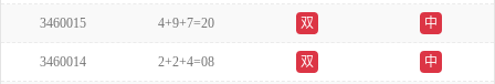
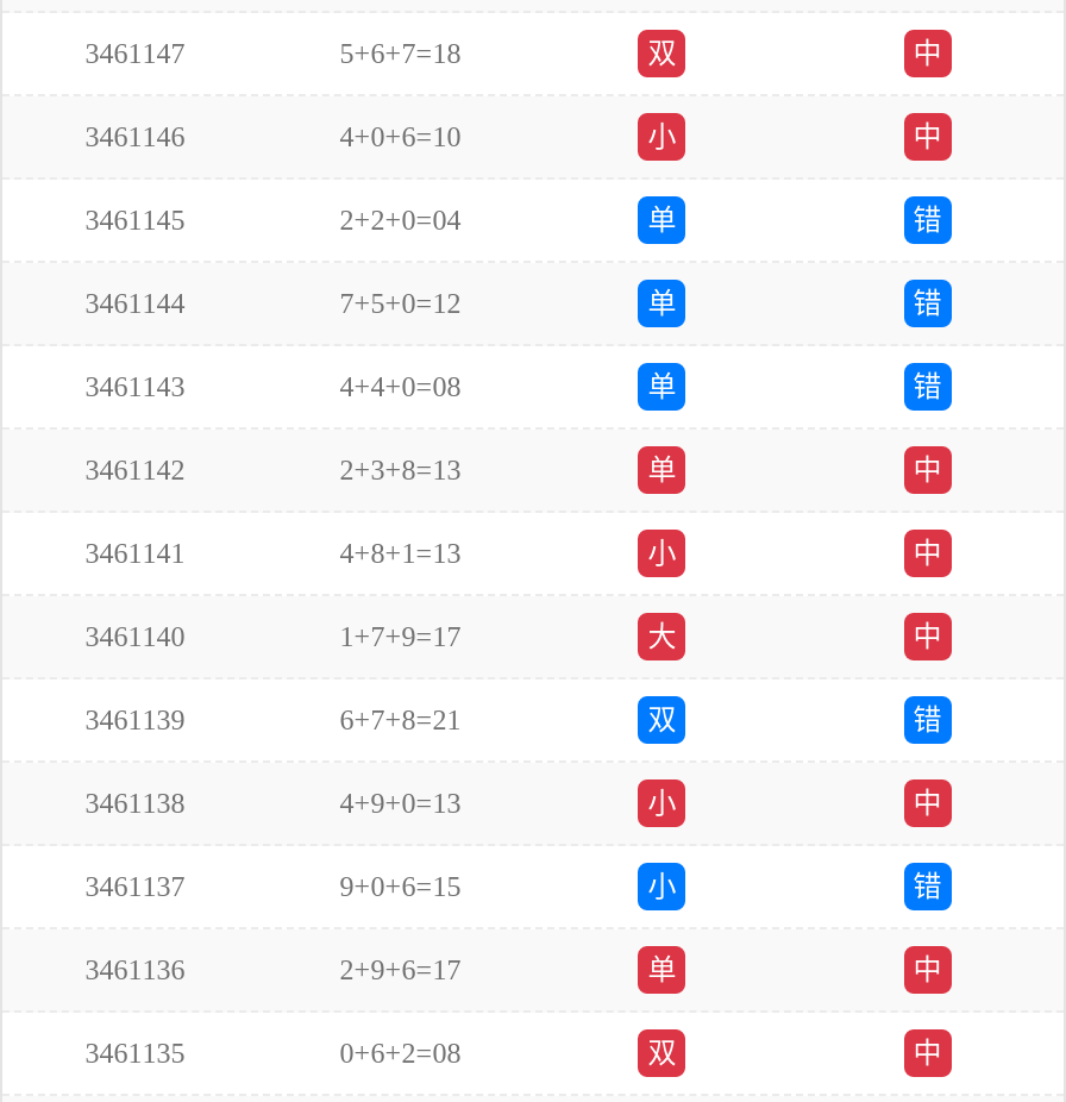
[40,15,214,31] 3460015 | 4+9+7=20 -> [85,37,461,70] 3461147 | 5+6+7=18
[40,54,214,70] 3460014 | 2+2+4=08 -> [85,120,942,1070] 3461146 | 4+0+6=10 | 小 | 中 | 3461145 | 2+2+0=04 | 单 | 错 | 3461144 | 7+5+0=12 | 单 | 错 | 3461143 | 4+4+0=08 | 单 | 错 | 3461142 | 2+3+8=13 | 单 | 中 | 3461141 | 4+8+1=13 | 小 | 中 | 3461140 | 1+7+9=17 | 大 | 中 | 3461139 | 6+7+8=21 | 双 | 错 | 3461138 | 4+9+0=13 | 小 | 中 | 3461137 | 9+0+6=15 | 小 | 错 | 3461136 | 2+9+6=17 | 单 | 中 | 3461135 | 0+6+2=08

